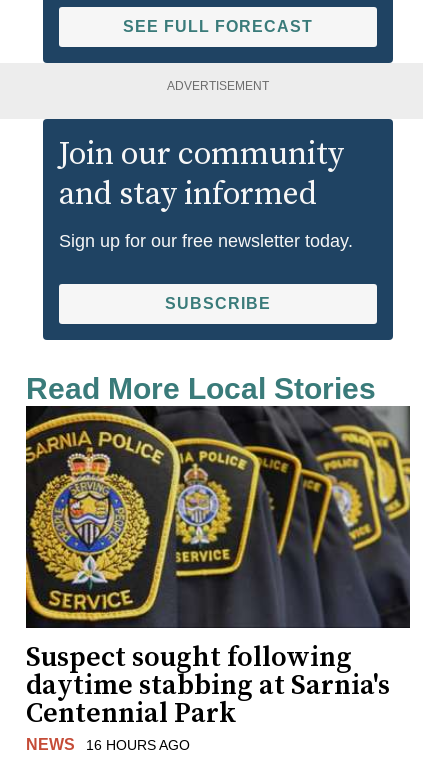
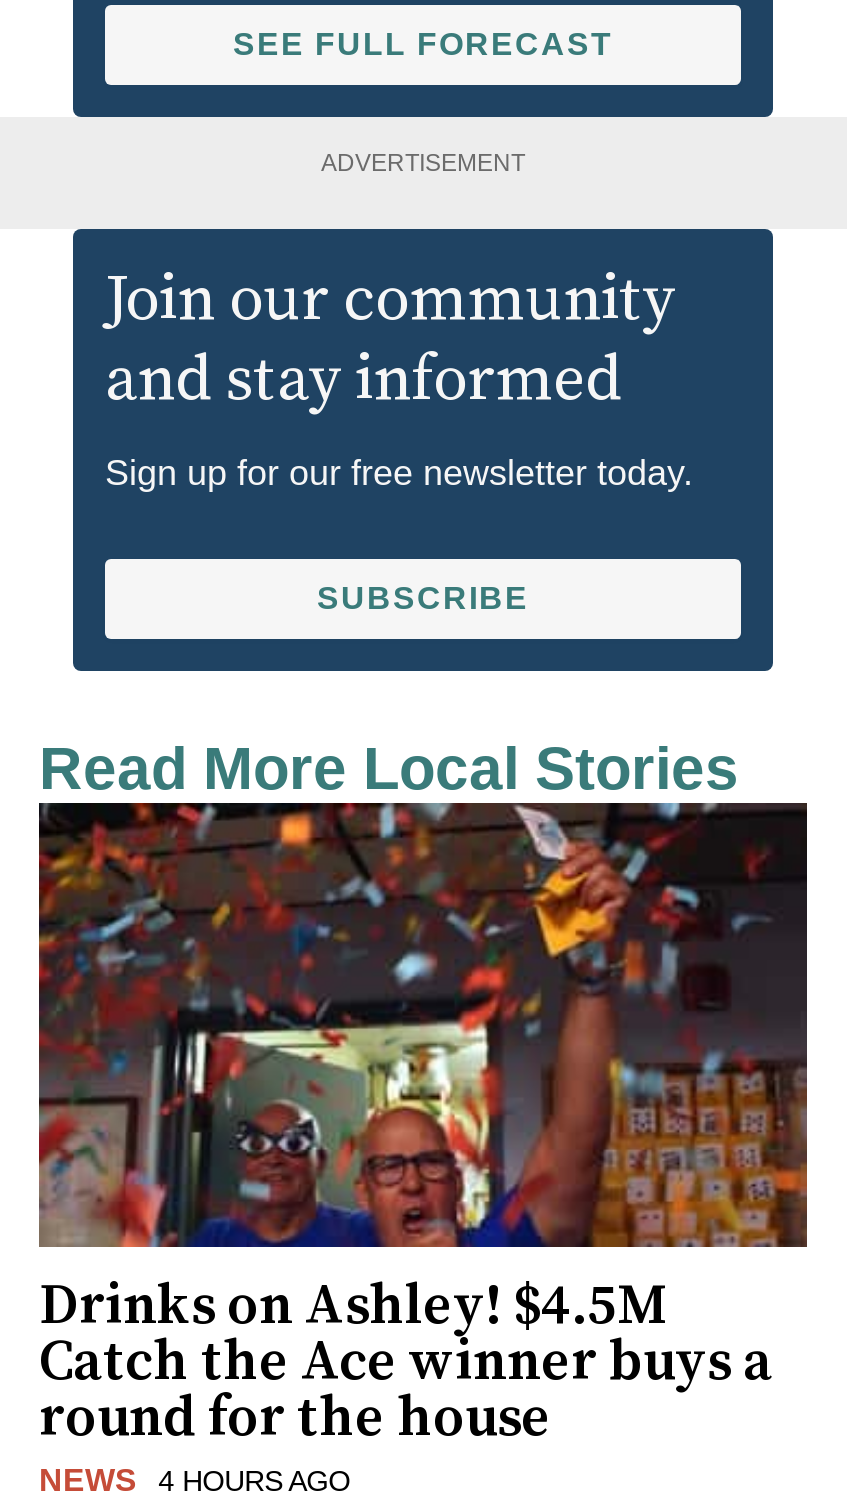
[25,406,411,731] [image] | Suspect sought following | daytime stabbing at Sarnia's | Centennial Park -> [37,803,809,1453] [image] | Drinks on Ashley! $4.5M | Catch the Ace winner buys a | round for the house
[26,736,190,753] NEWS 16 HOURS AGO -> [39,1463,350,1497] NEWS 4 HOURS AGO

